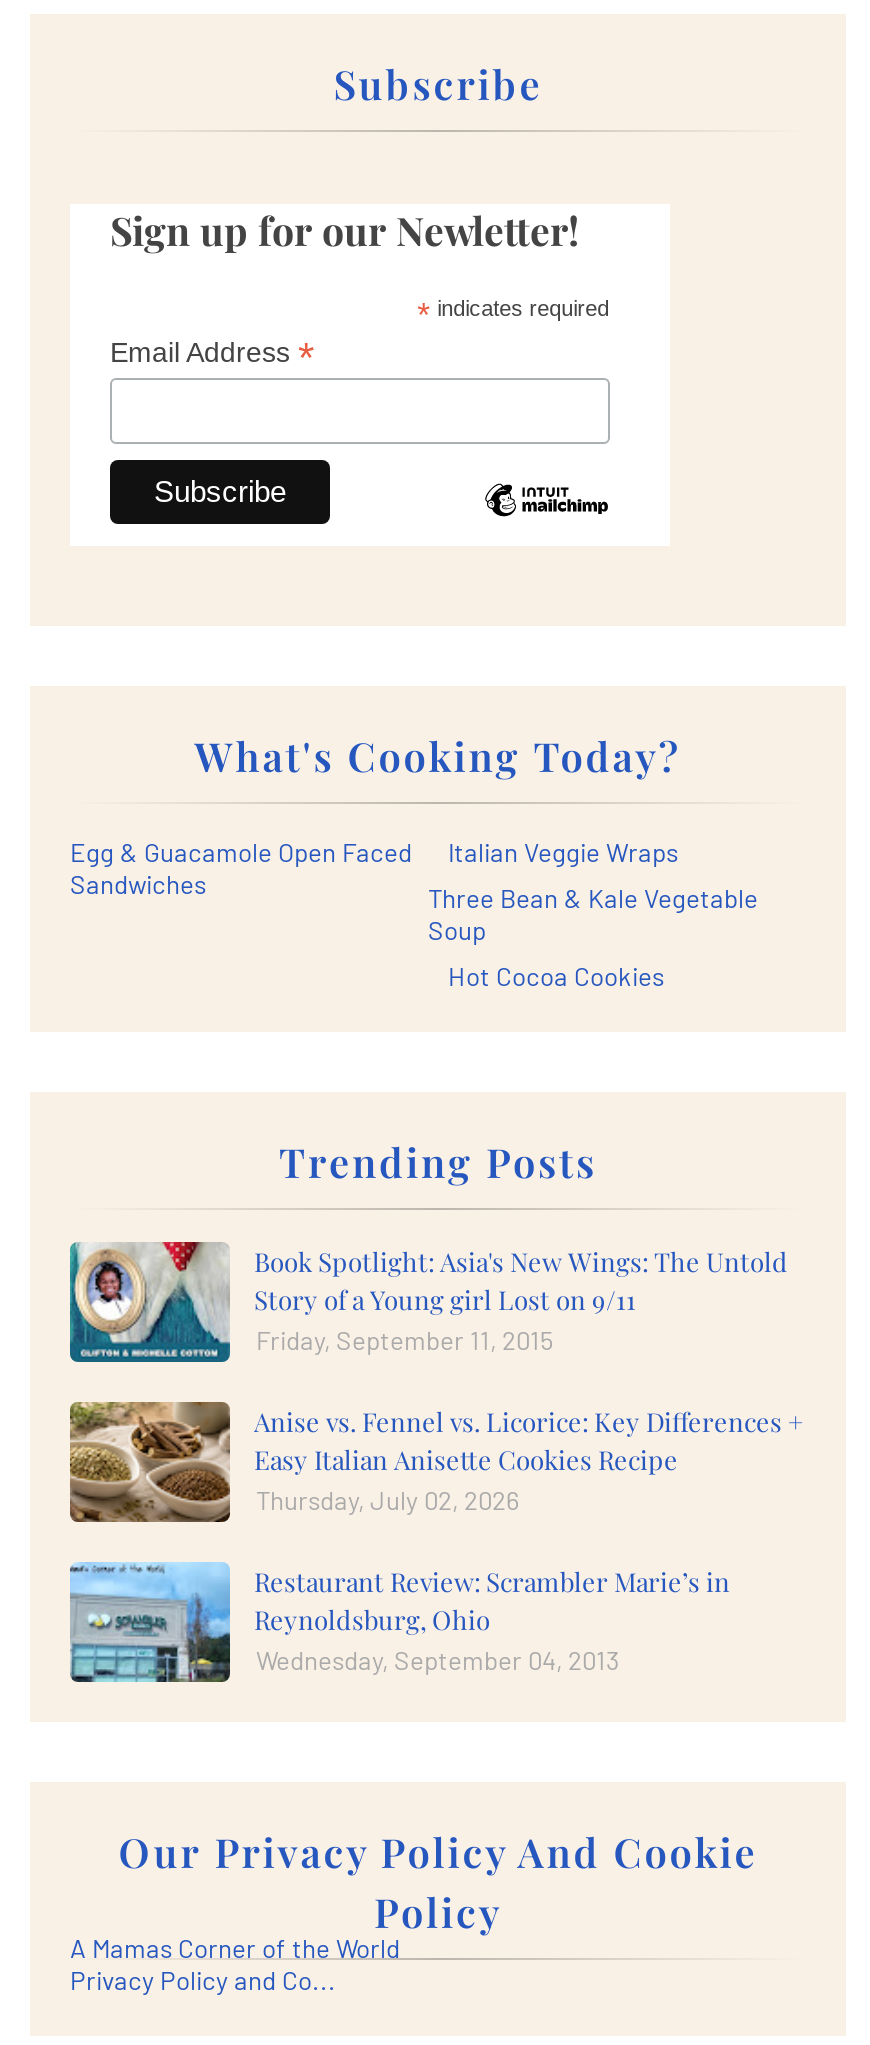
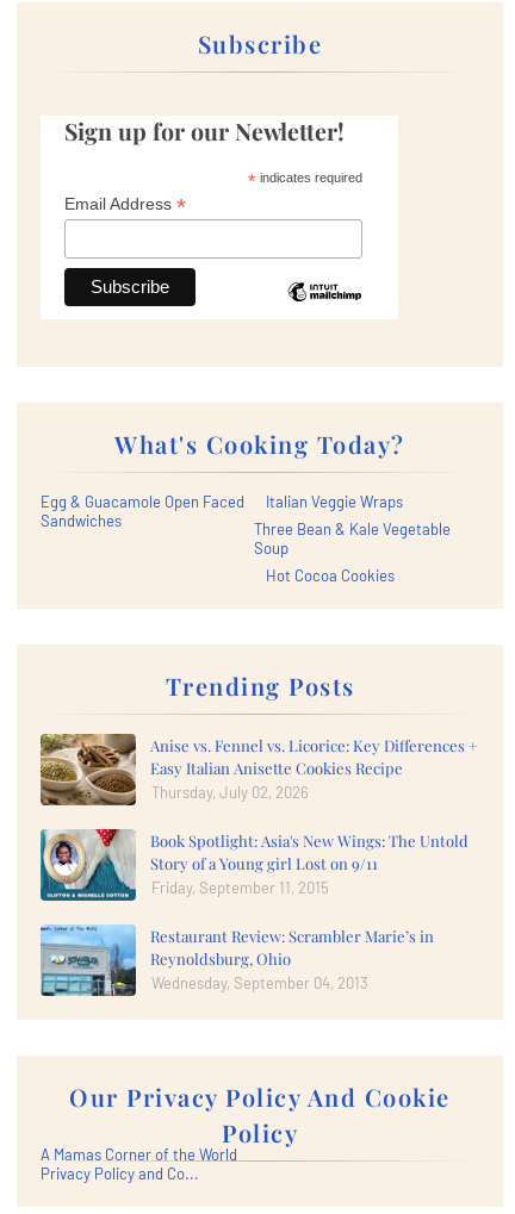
moved [68,1240,788,1364] -> [39,828,469,901]: [image] | Book Spotlight: Asia's New Wings: The Untold | Story of a Young girl Lost on 9/11 | Friday, September 11, 2015
moved [66,1398,804,1526] -> [38,731,478,808]: [image] | Anise vs. Fennel vs. Licorice: Key Differences + | Easy Italian Anisette Cookies Recipe | Thursday, July 02, 2026

